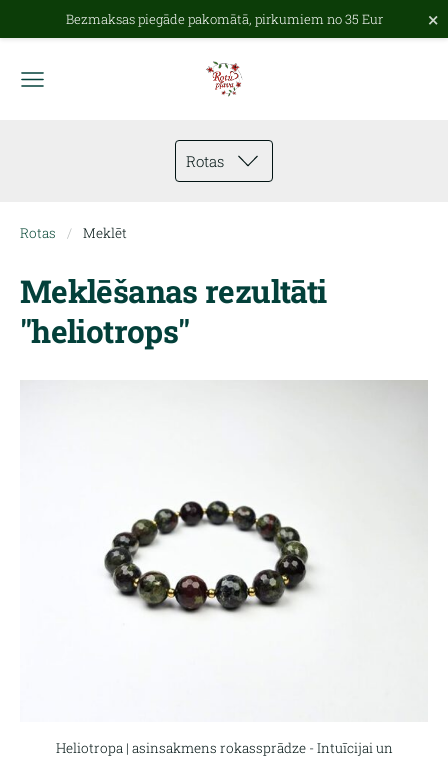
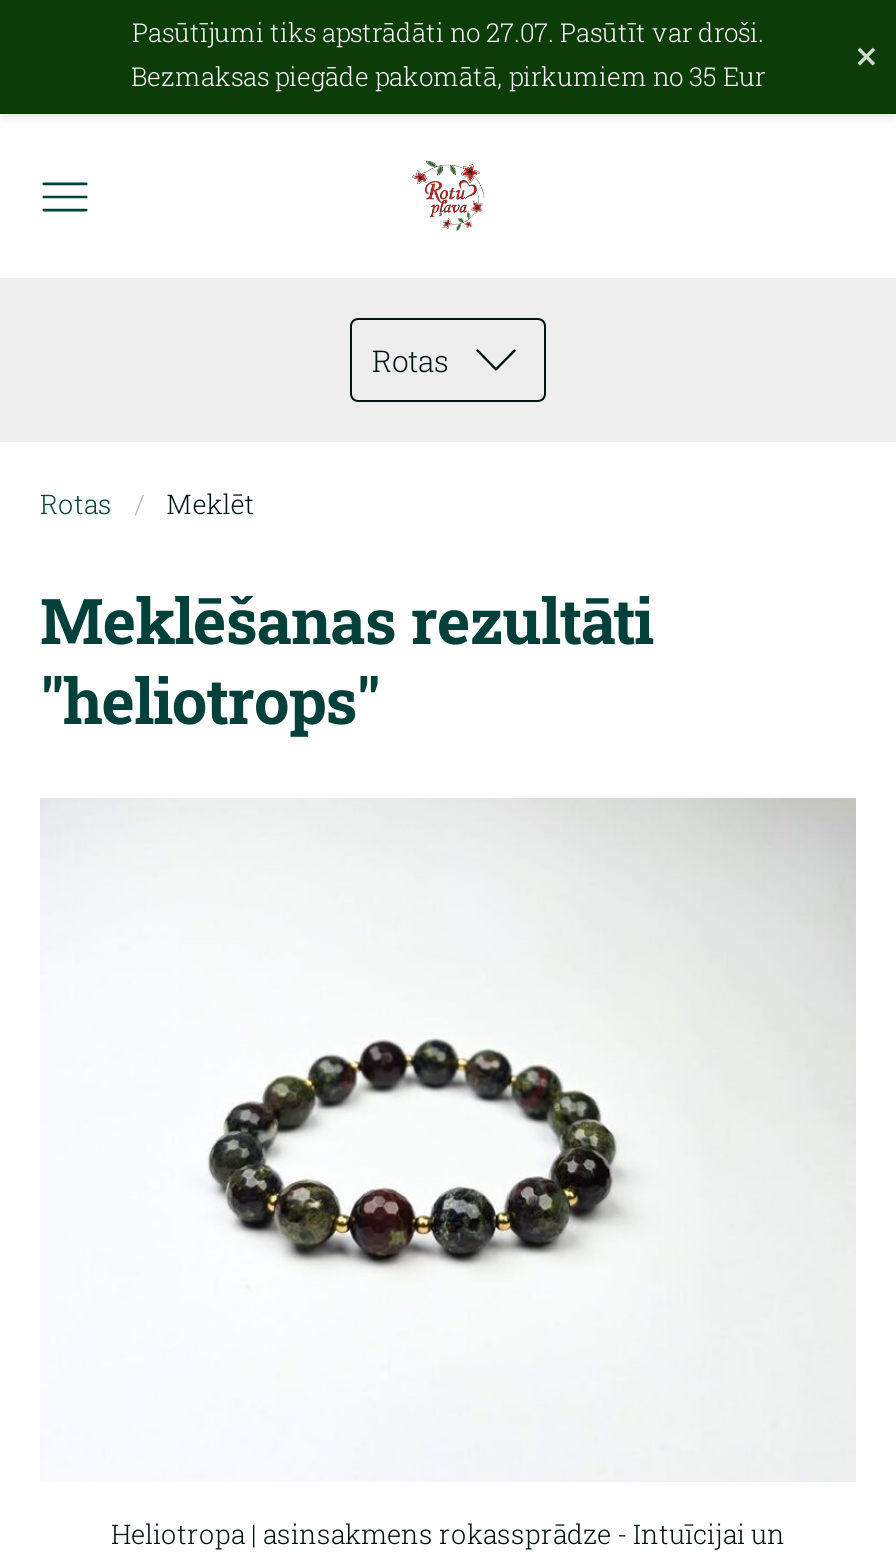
none -> [132,14,764,50] Pasūtījumi tiks apstrādāti no 27.07. Pasūtīt var droši.

